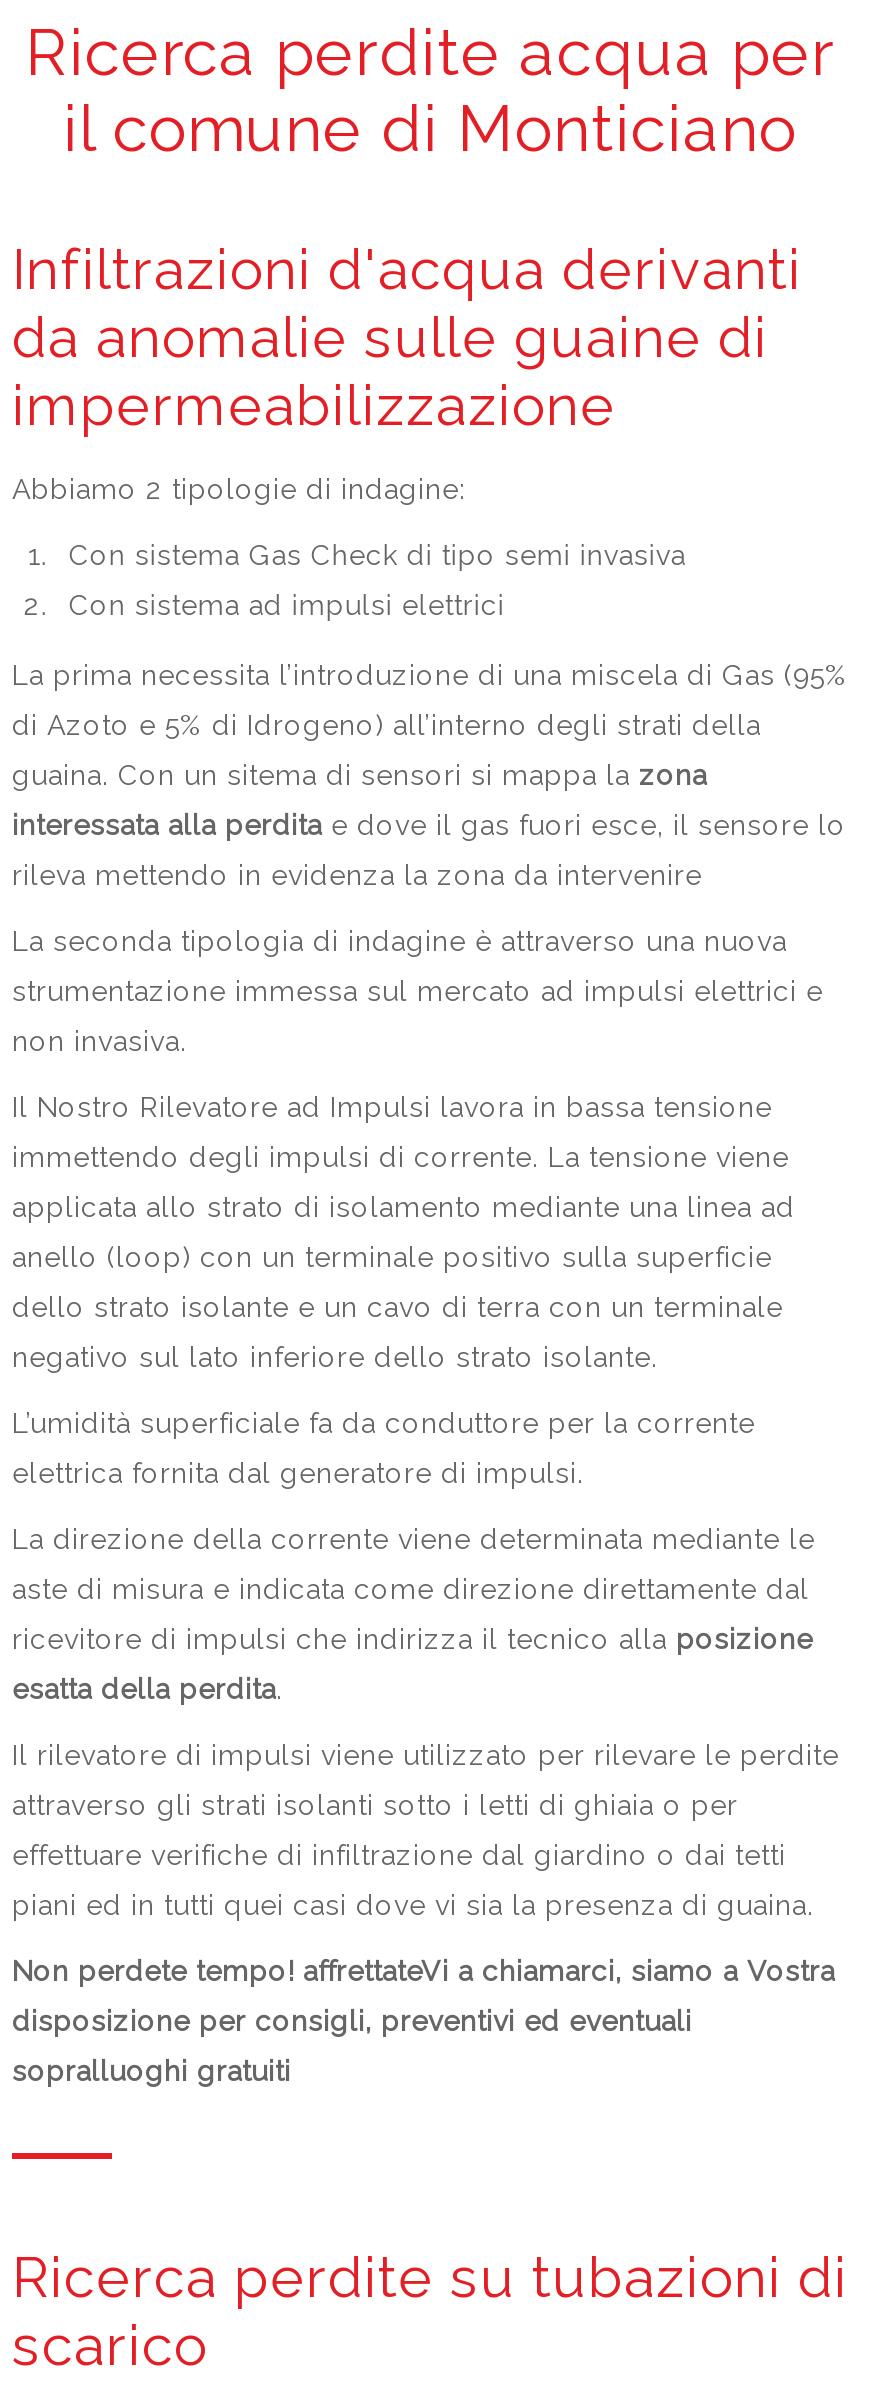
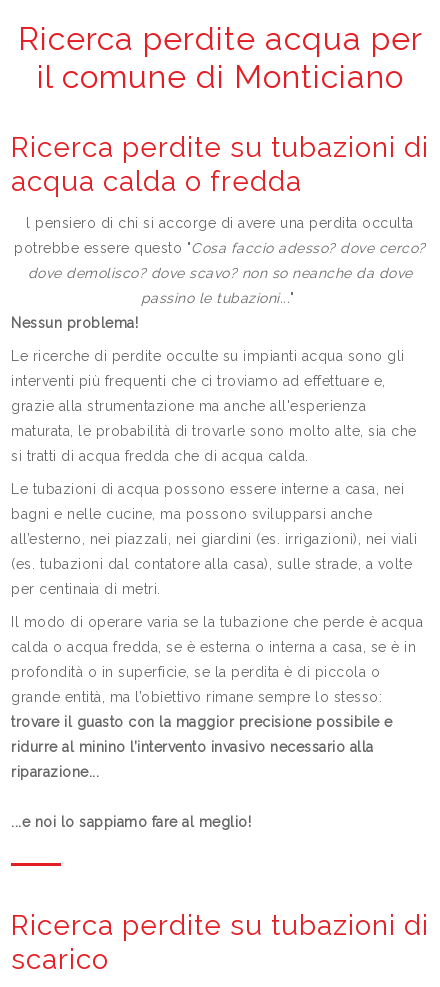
[12,237,848,2087] Infiltrazioni d'acqua derivanti | da anomalie sulle guaine di | impermeabilizzazione | Abbiamo 2 tipologie di indagine: | Con sistema Gas Check di tipo semi invasiva | Con sistema ad impulsi elettrici | La prima necessita l’introduzione di una miscela di Gas (95% | di Azoto e 5% di Idrogeno) all’interno degli strati della | guaina. Con un sitema di sensori si mappa la zona | interessata alla perdita e dove il gas fuori esce, il sensore lo | rileva mettendo in evidenza la zona da intervenire | La seconda tipologia di indagine è attraverso una nuova | strumentazione immessa sul mercato ad impulsi elettrici e | non invasiva. | Il Nostro Rilevatore ad Impulsi lavora in bassa tensione | immettendo degli impulsi di corrente. La tensione viene | applicata allo strato di isolamento mediante una linea ad | anello (loop) con un terminale positivo sulla superficie | dello strato isolante e un cavo di terra con un terminale | negativo sul lato inferiore dello strato isolante. | L’umidità superficiale fa da conduttore per la corrente | elettrica fornita dal generatore di impulsi. | La direzione della corrente viene determinata mediante le | aste di misura e indicata come direzione direttamente dal | ricevitore di impulsi che indirizza il tecnico alla posizione | esatta della perdita. | Il rilevatore di impulsi viene utilizzato per rilevare le perdite | attraverso gli strati isolanti sotto i letti di ghiaia o per | effettuare verifiche di infiltrazione dal giardino o dai tetti | piani ed in tutti quei casi dove vi sia la presenza di guaina. | Non perdete tempo! affrettateVi a chiamarci, siamo a Vostra | disposizione per consigli, preventivi ed eventuali | sopralluoghi gratuiti -> [11,131,429,830] Ricerca perdite su tubazioni di | acqua calda o fredda | l pensiero di chi si accorge di avere una perdita occulta | potrebbe essere questo " Cosa faccio adesso? dove cerco? | dove demolisco? dove scavo? non so neanche da dove | passino le tubazioni... " | Nessun problema! | Le ricerche di perdite occulte su impianti acqua sono gli | interventi più frequenti che ci troviamo ad effettuare e, | grazie alla strumentazione ma anche all'esperienza | maturata, le probabilità di trovarle sono molto alte, sia che | si tratti di acqua fredda che di acqua calda. | Le tubazioni di acqua possono essere interne a casa, nei | bagni e nelle cucine, ma possono svilupparsi anche | all’esterno, nei piazzali, nei giardini (es. irrigazioni), nei viali | (es. tubazioni dal contatore alla casa), sulle strade, a volte | per centinaia di metri. | Il modo di operare varia se la tubazione che perde è acqua | calda o acqua fredda, se è esterna o interna a casa, se è in | profondità o in superficie, se la perdita è di piccola o | grande entità, ma l’obiettivo rimane sempre lo stesso: | trovare il guasto con la maggior precisione possibile e | ridurre al minino l’intervento invasivo necessario alla | riparazione... | ...e noi lo sappiamo fare al meglio!

